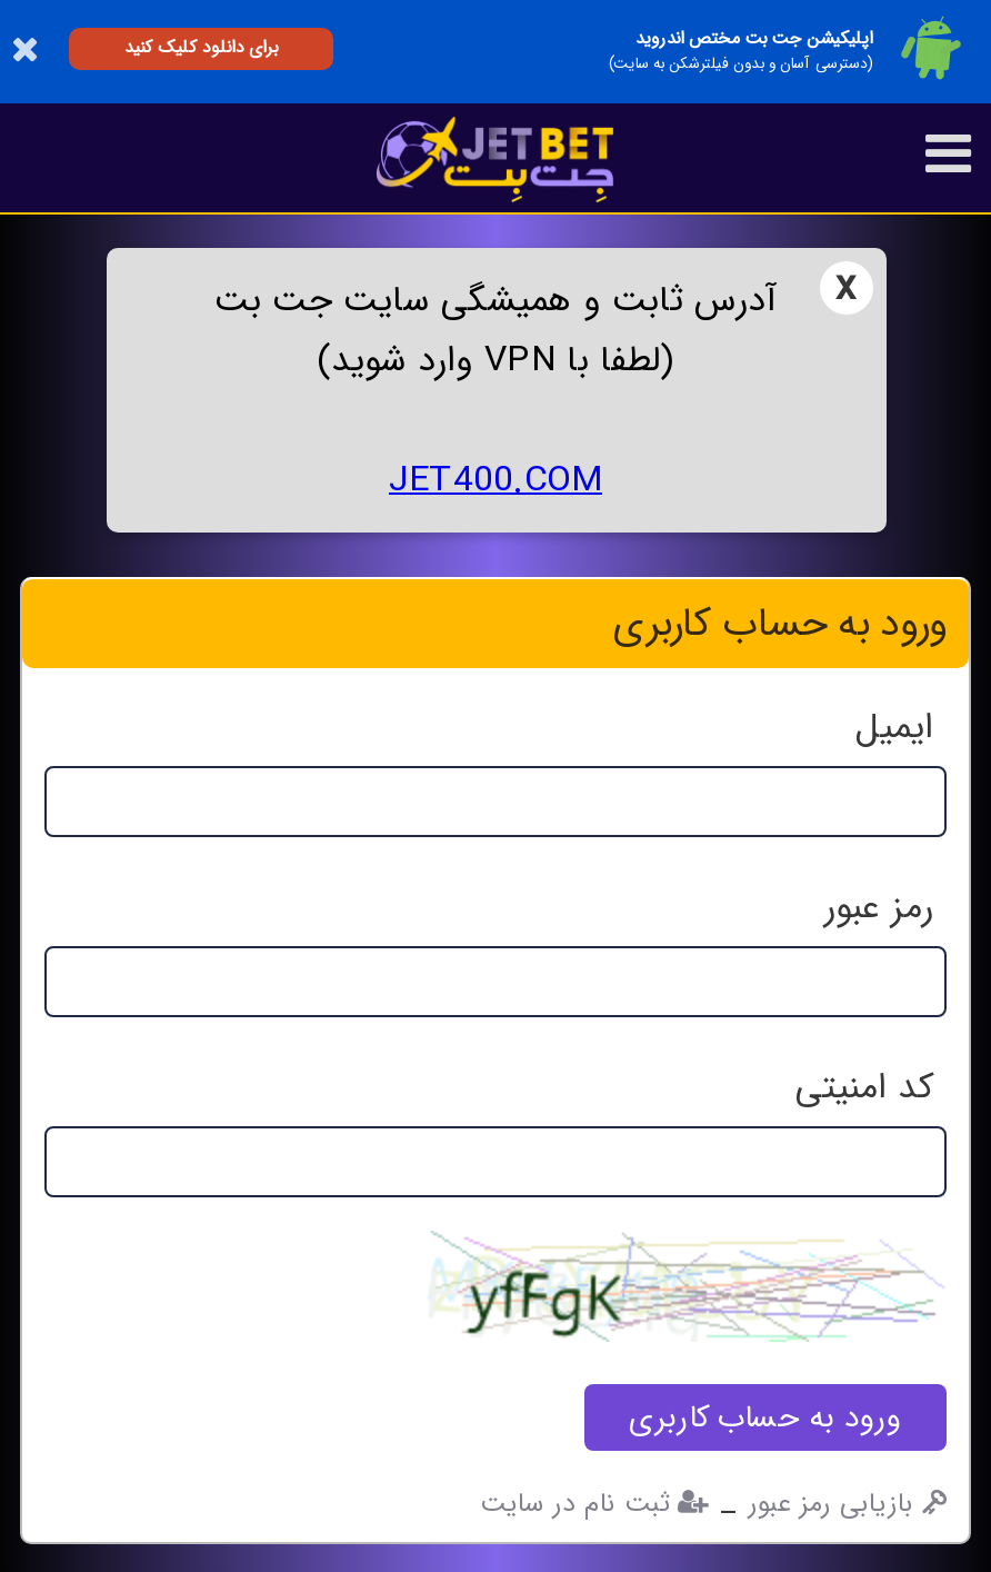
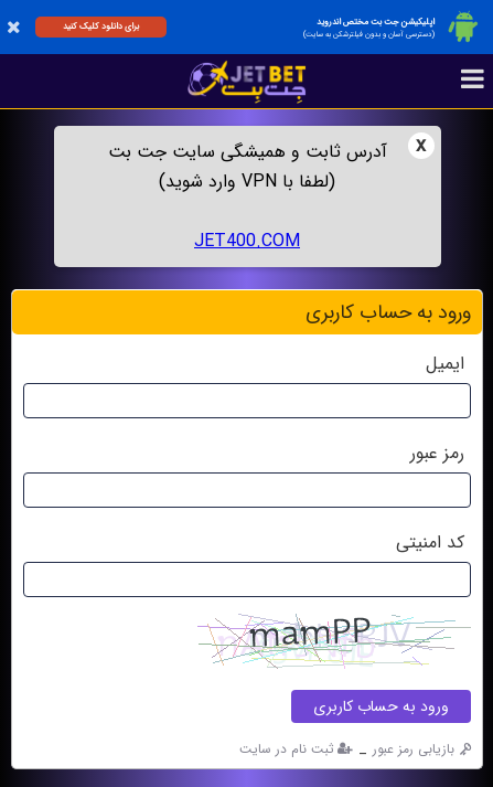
[451,1237,933,1342] [image] -> [199,615,454,668] [image]

